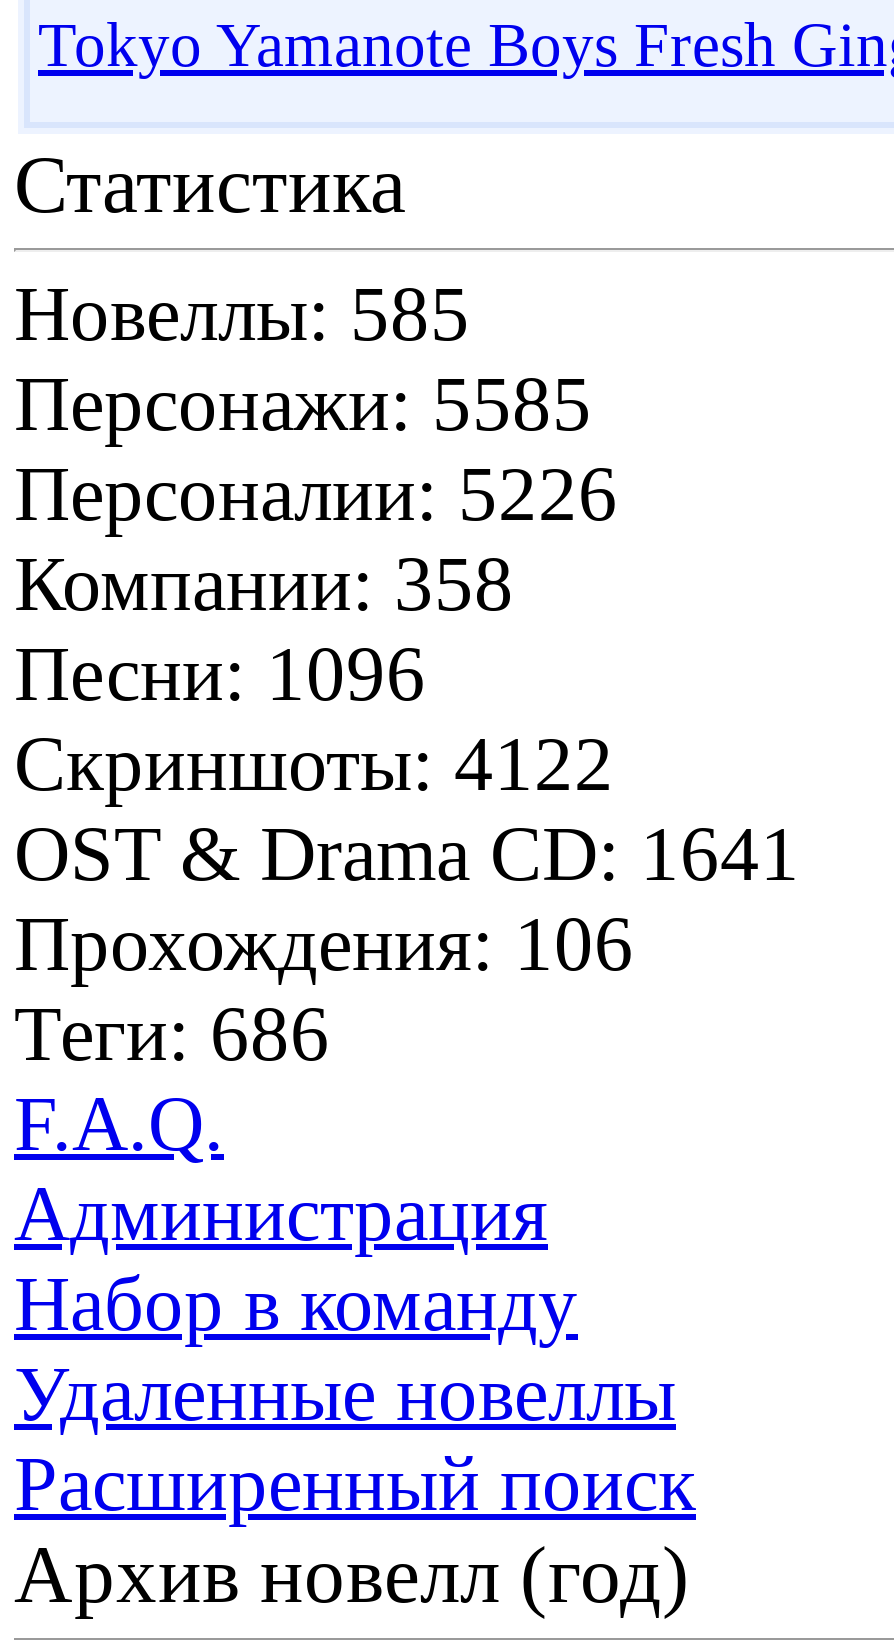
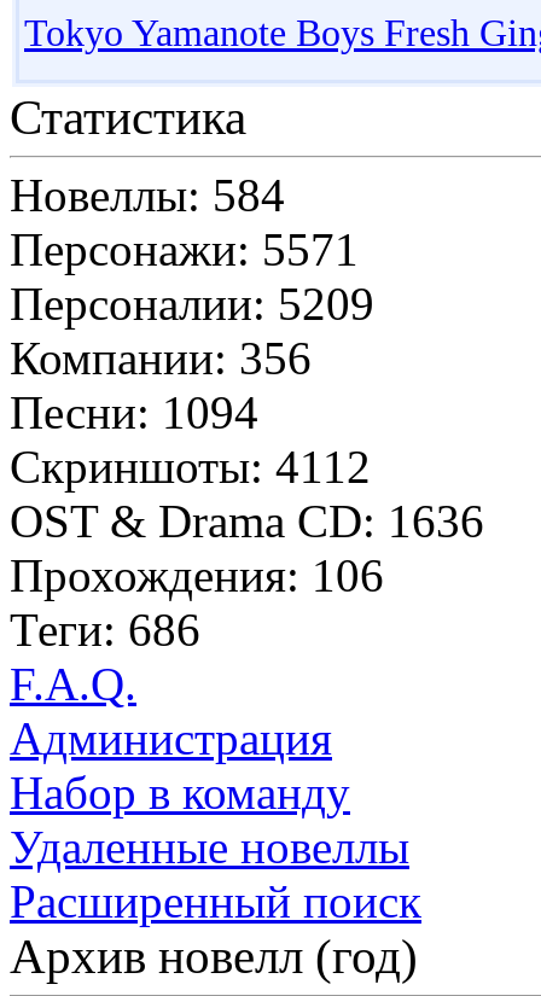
[14,270,470,356] Новеллы: 585 -> [10,169,285,221] Новеллы: 584
[14,360,592,446] Персонажи: 5585 -> [10,223,359,275] Персонажи: 5571
[14,450,618,536] Персоналии: 5226 -> [10,278,374,329] Персоналии: 5209
[14,540,514,626] Компании: 358 -> [10,332,312,384] Компании: 356
[14,630,426,716] Песни: 1096 -> [10,386,258,438] Песни: 1094
[14,720,614,806] Скриншоты: 4122 -> [10,441,371,492] Скриншоты: 4112
[14,810,800,896] OST & Drama CD: 1641 -> [10,495,484,547] OST & Drama CD: 1636

